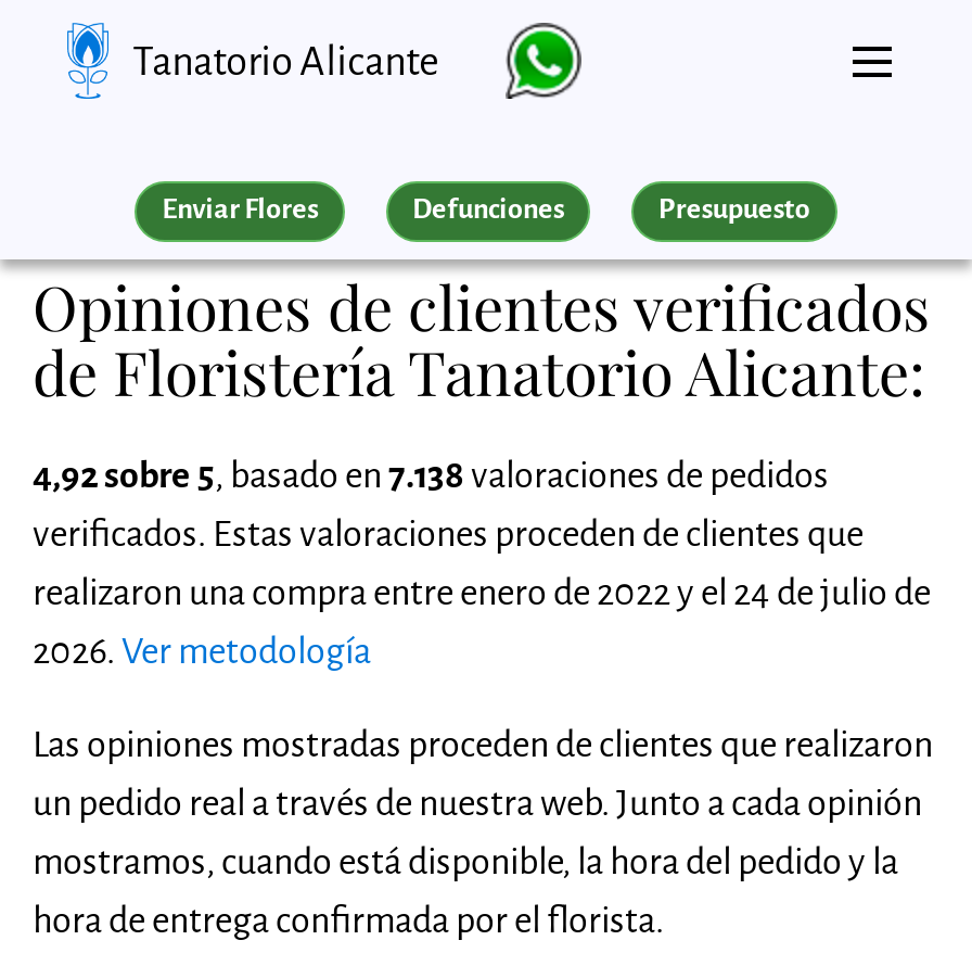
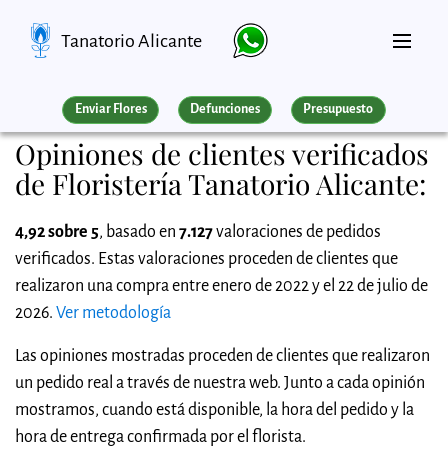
[33,457,829,496] 4,92 sobre 5, basado en 7.138 valoraciones de pedidos -> [15,223,381,241] 4,92 sobre 5, basado en 7.127 valoraciones de pedidos
[33,574,931,613] realizaron una compra entre enero de 2022 y el 24 de julio de -> [15,277,428,295] realizaron una compra entre enero de 2022 y el 22 de julio de

